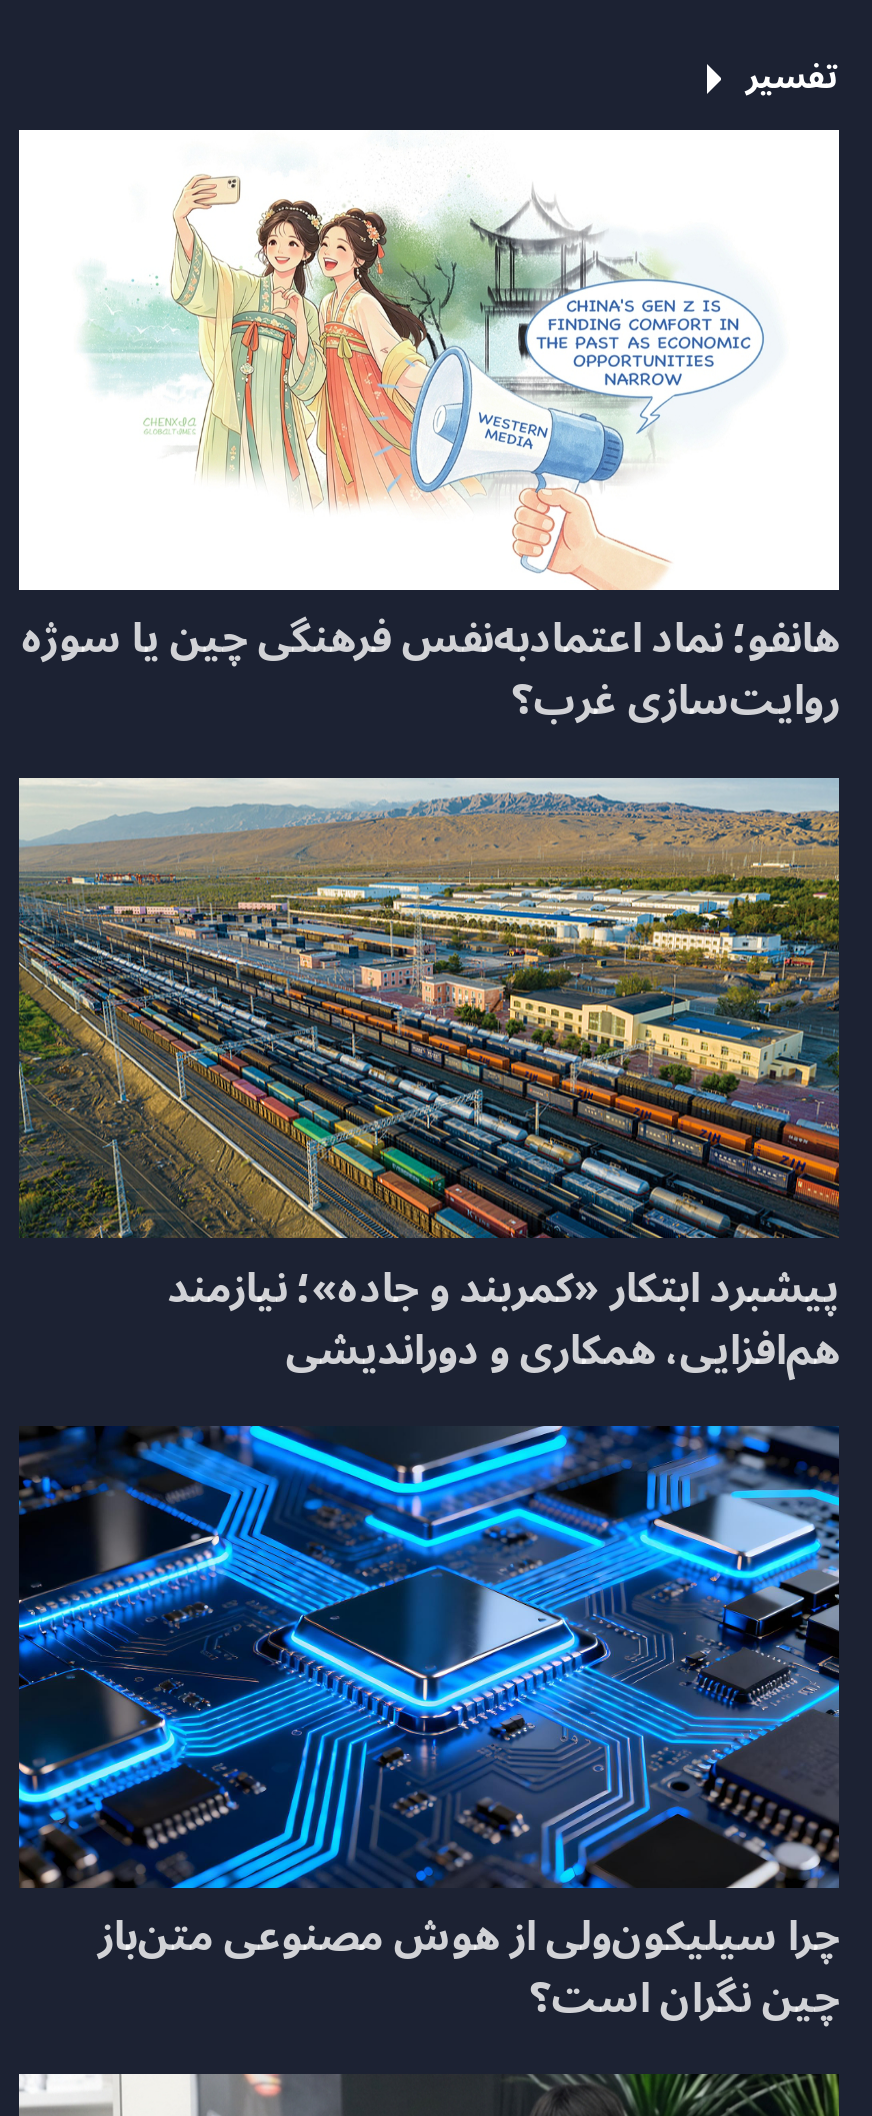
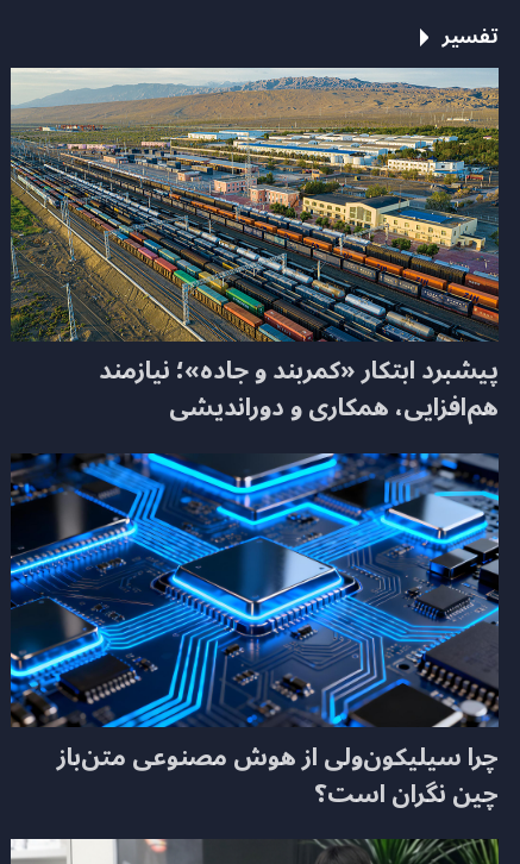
[17,130,841,745] [image] | هانفو؛ نماد اعتمادبه‌نفس فرهنگی چین یا سوژه | روایت‌سازی غرب؟ -> none

